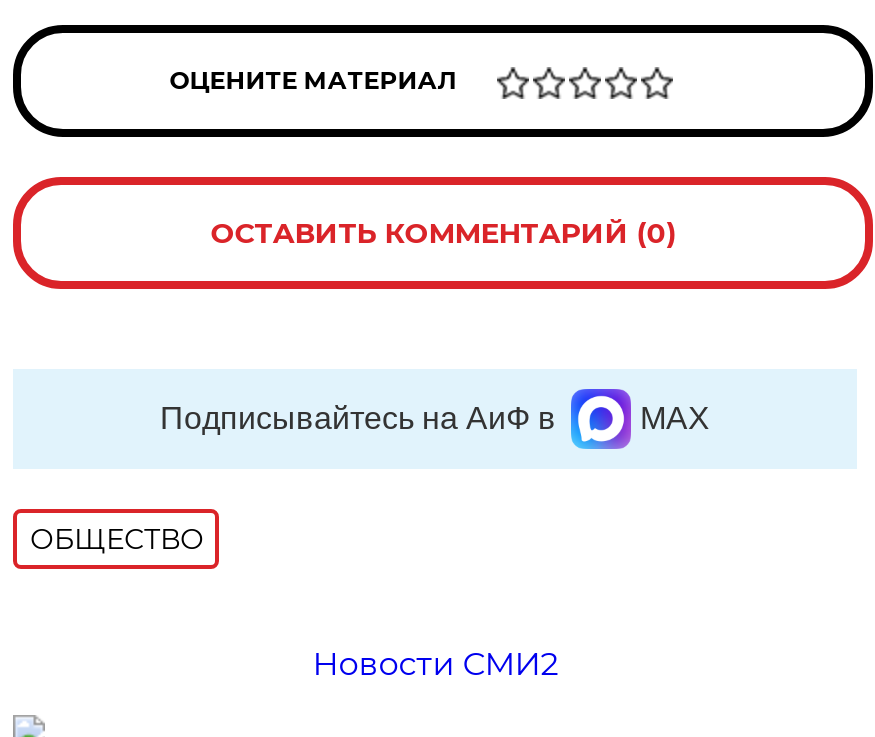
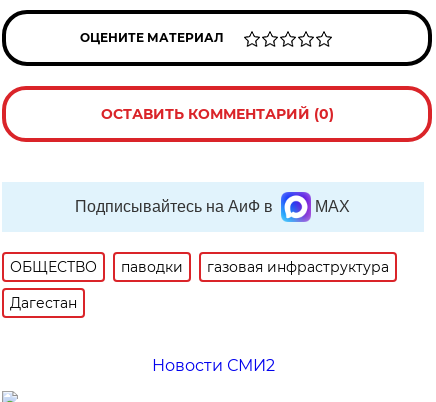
none -> [10,258,389,312] паводки | газовая инфраструктура | Дагестан

